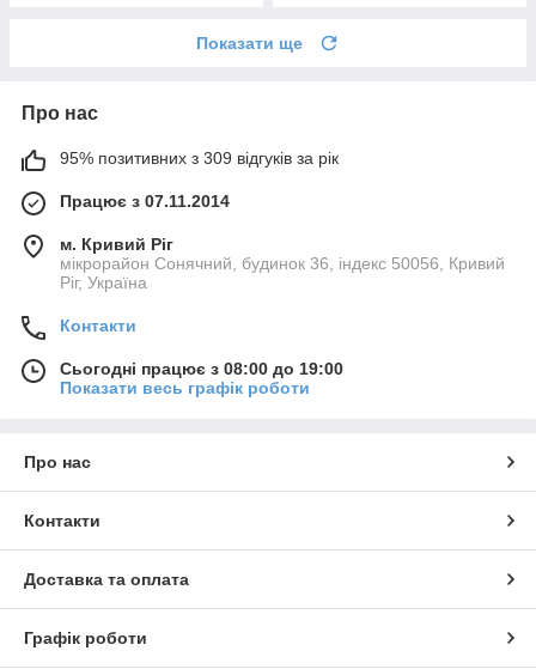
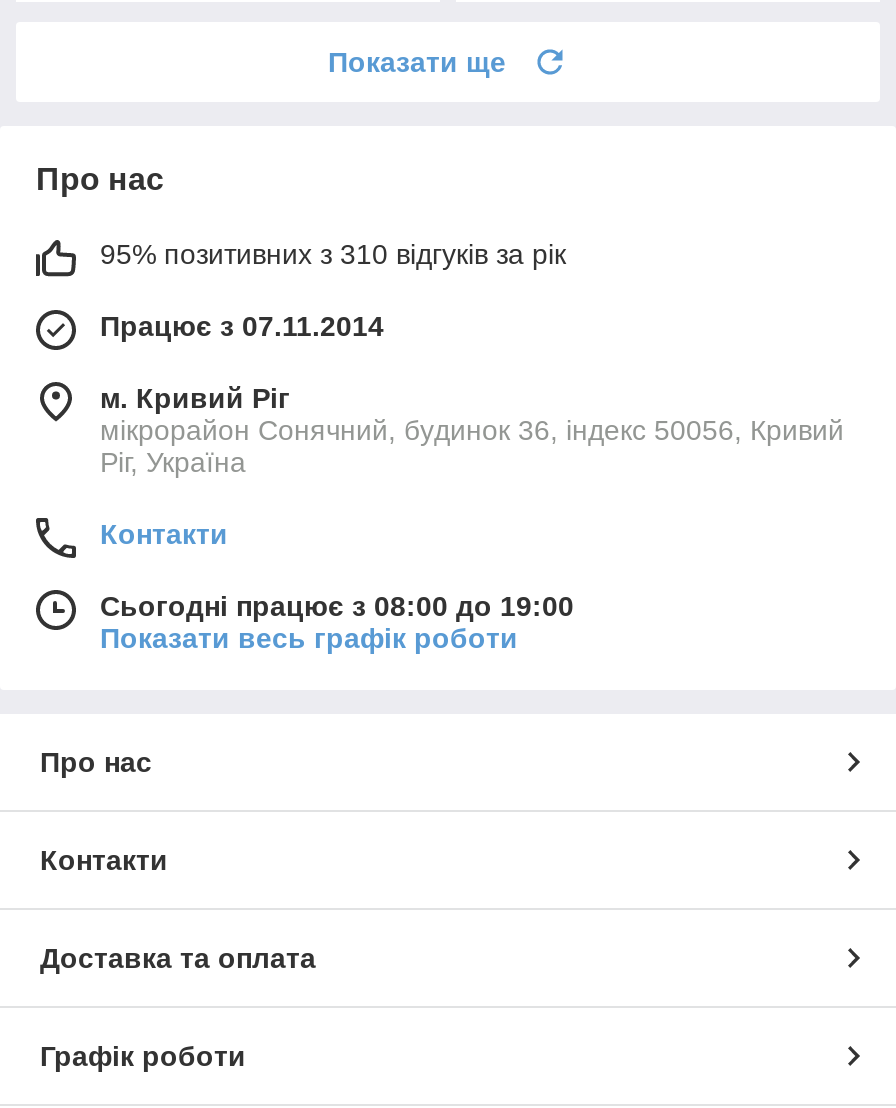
[60,148,339,167] 95% позитивних з 309 відгуків за рік -> [100,238,566,270] 95% позитивних з 310 відгуків за рік

